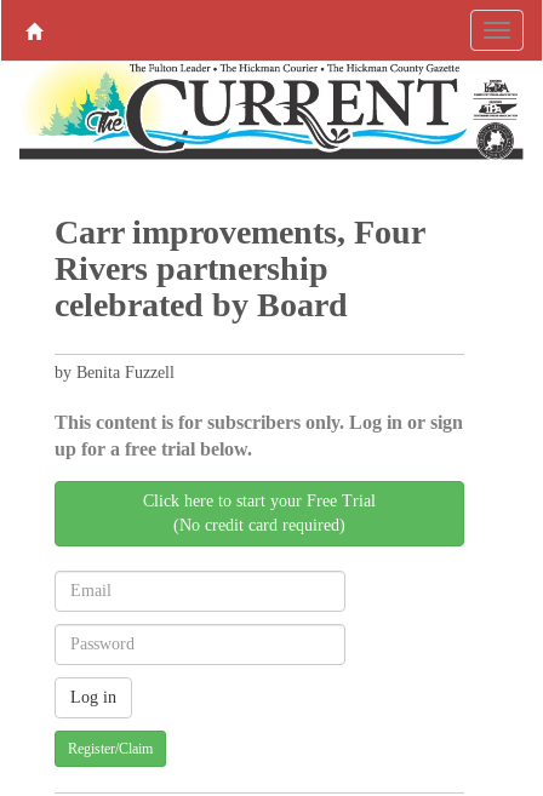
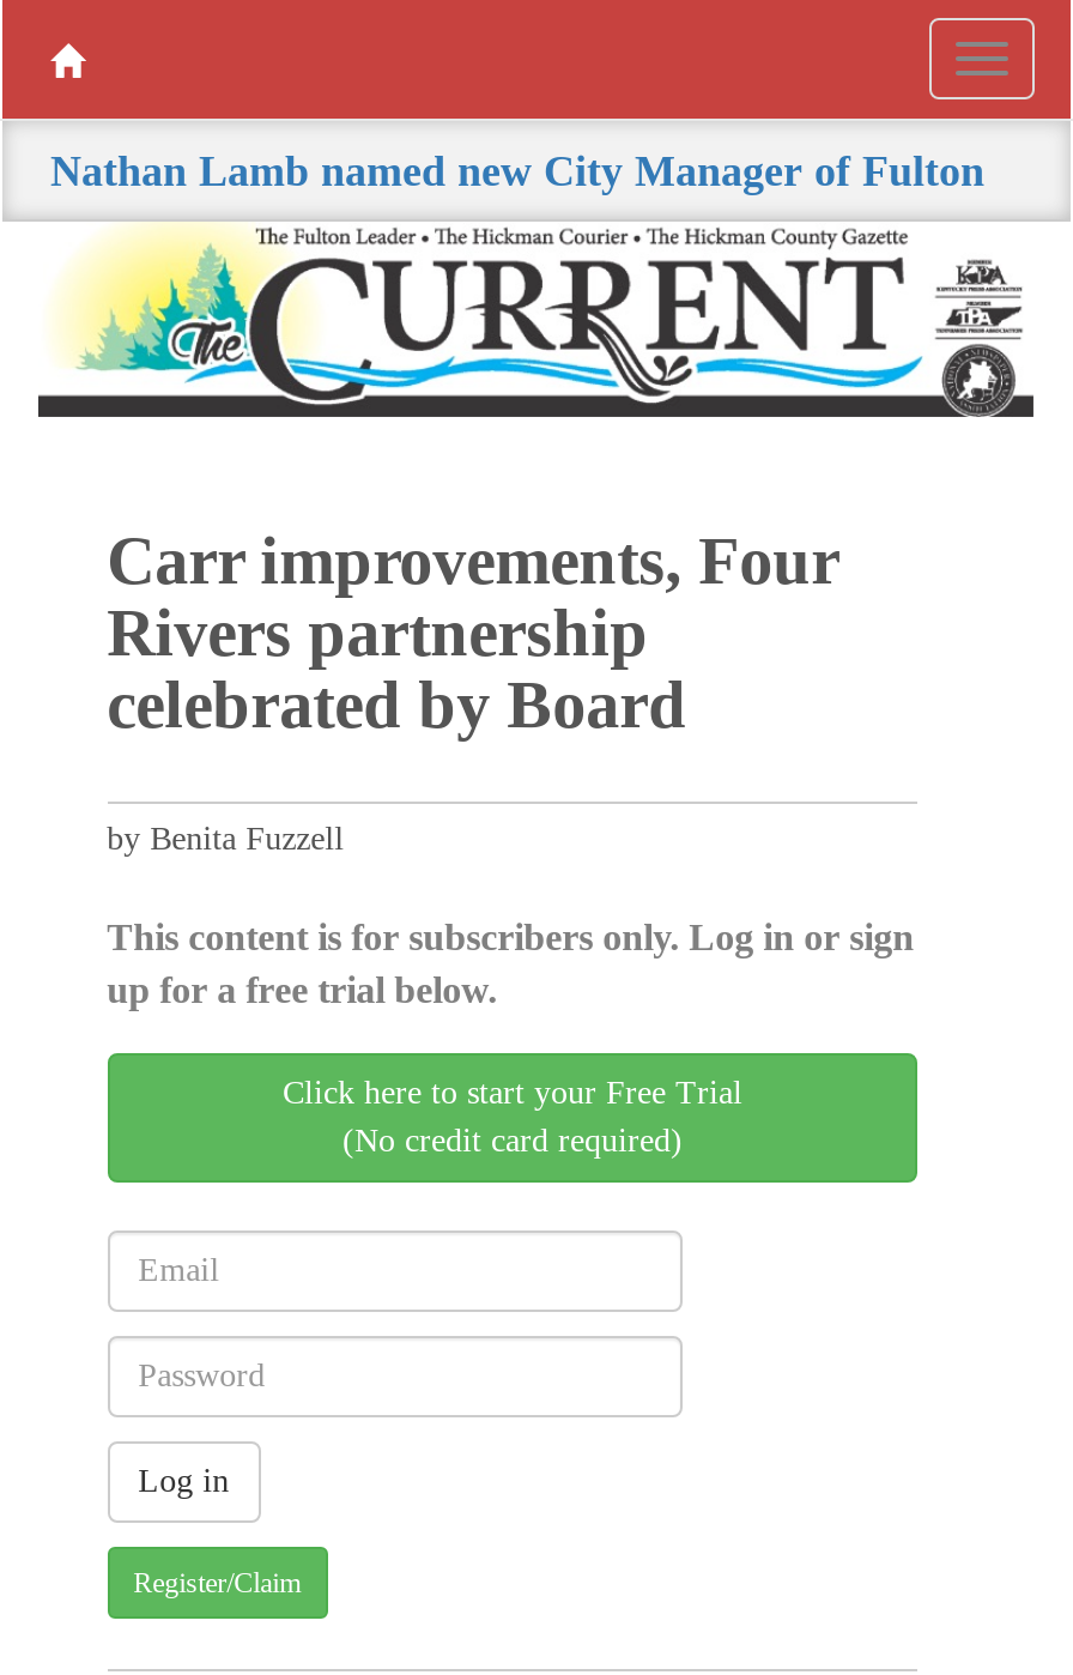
none -> [7,121,984,222] [image] | Nathan Lamb named new City Manager of Fulton

